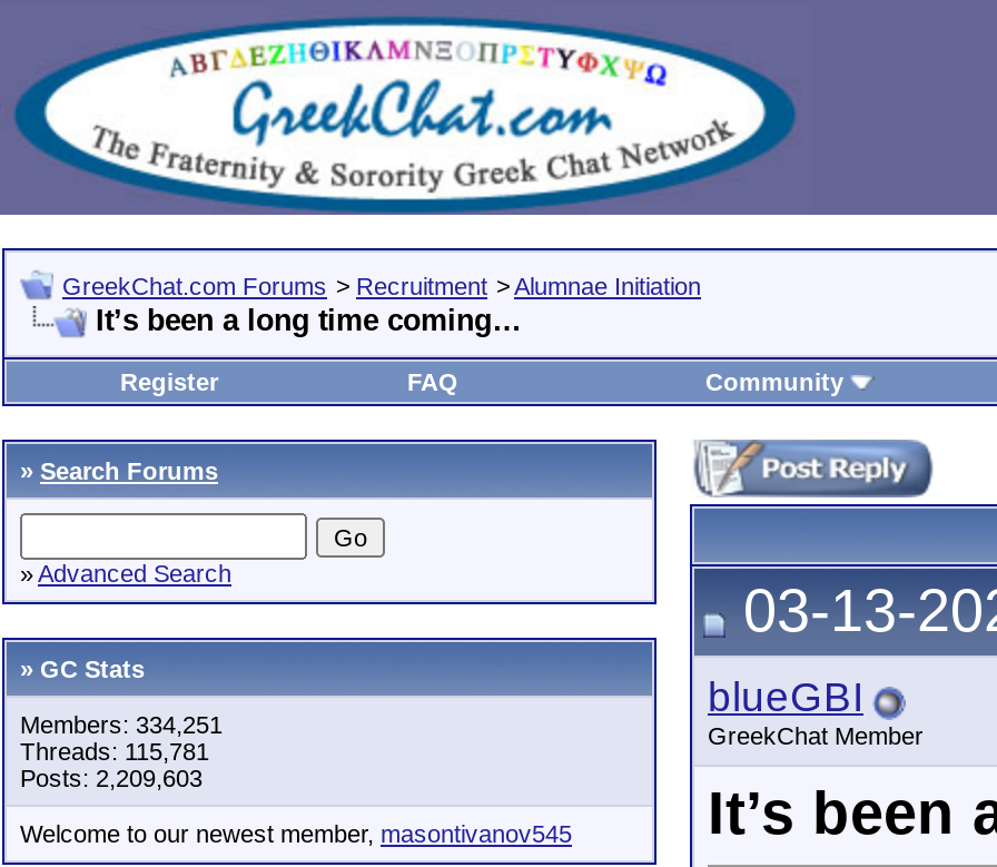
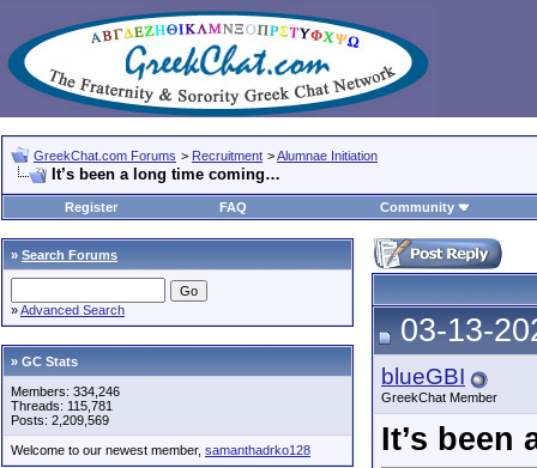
[20,711,223,738] Members: 334,251 -> [11,384,120,399] Members: 334,246
[20,765,203,791] Posts: 2,209,603 -> [11,413,109,427] Posts: 2,209,569
[20,820,572,847] Welcome to our newest member, masontivanov545 -> [11,443,310,457] Welcome to our newest member, samanthadrko128

